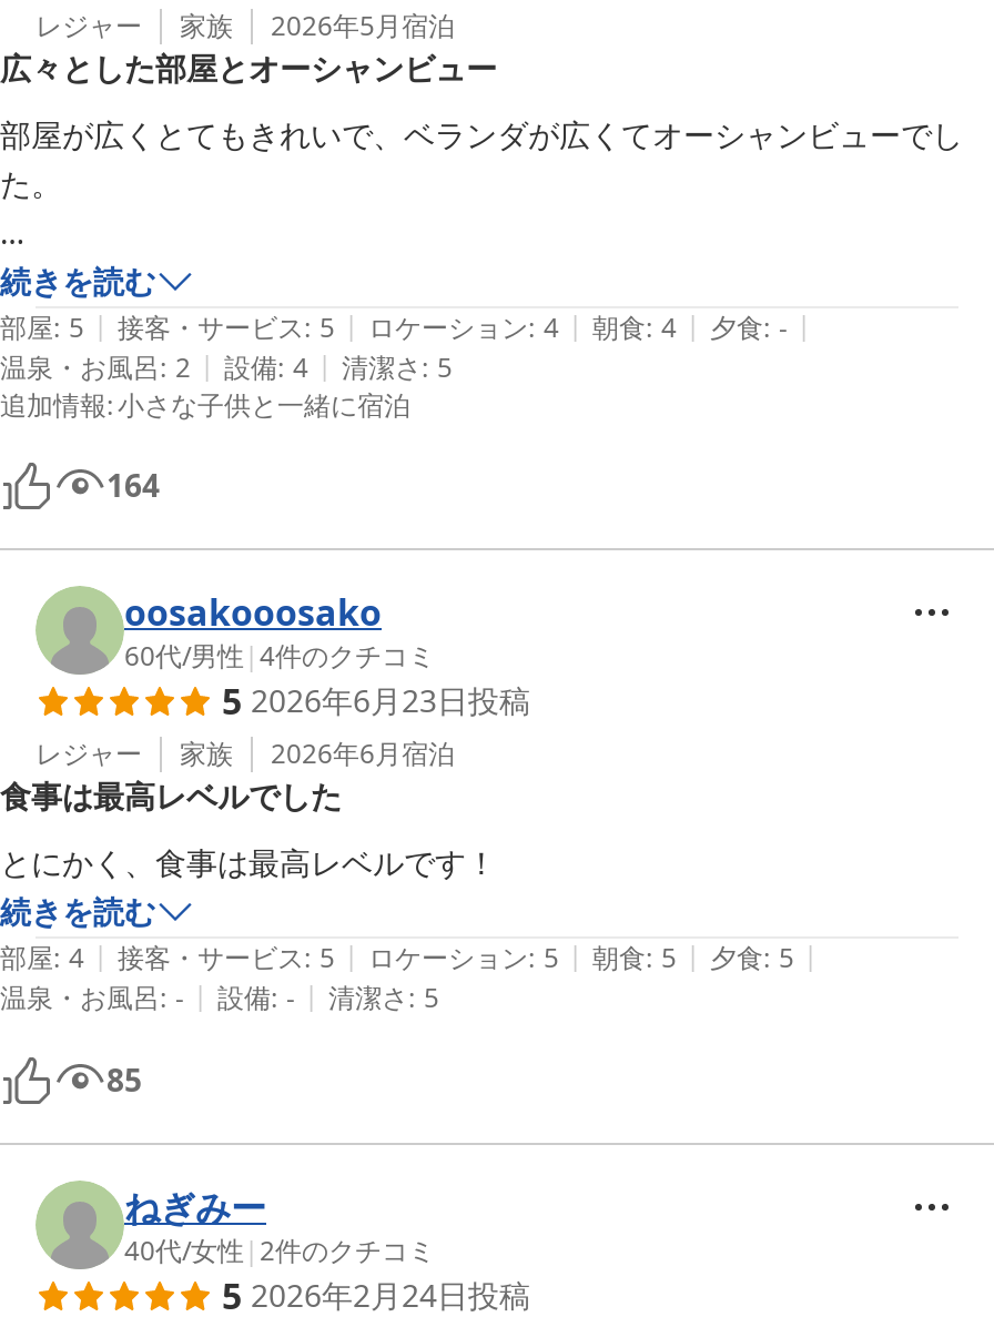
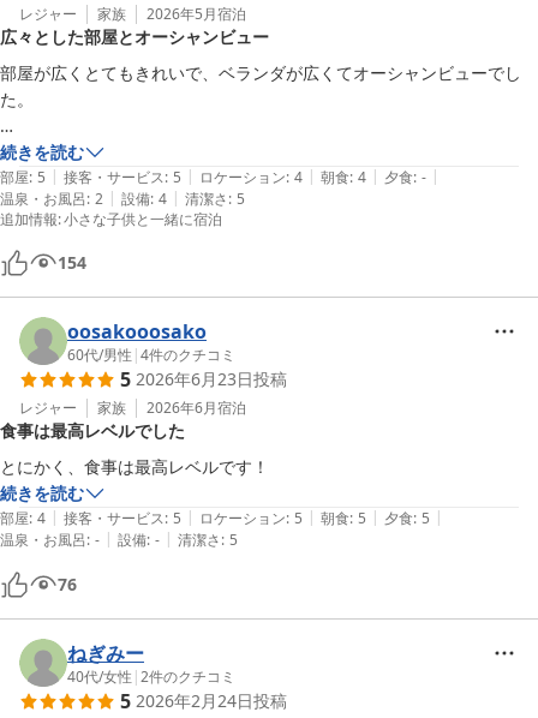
[106,464,160,506] 164 -> [58,251,86,274] 154
[106,1058,142,1101] 85 -> [58,573,77,596] 76

